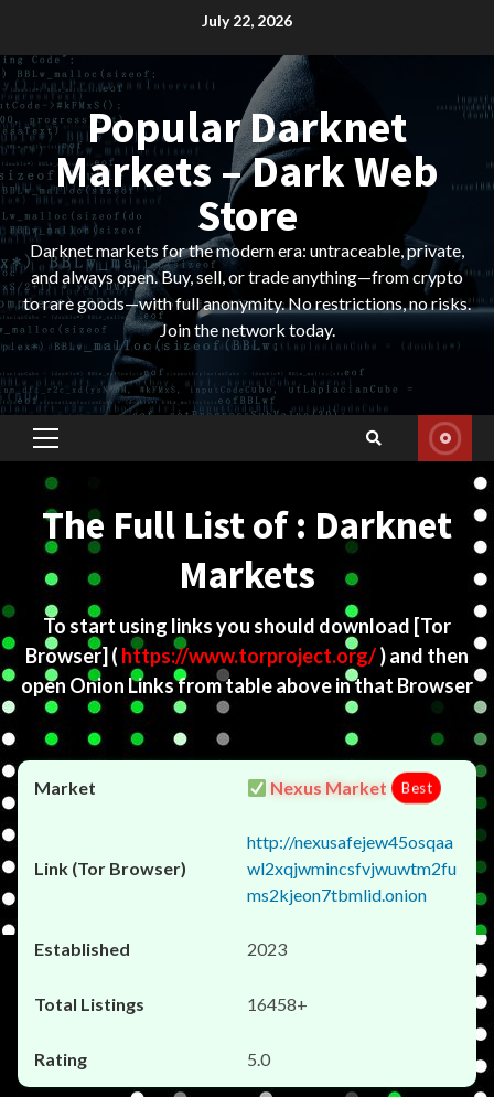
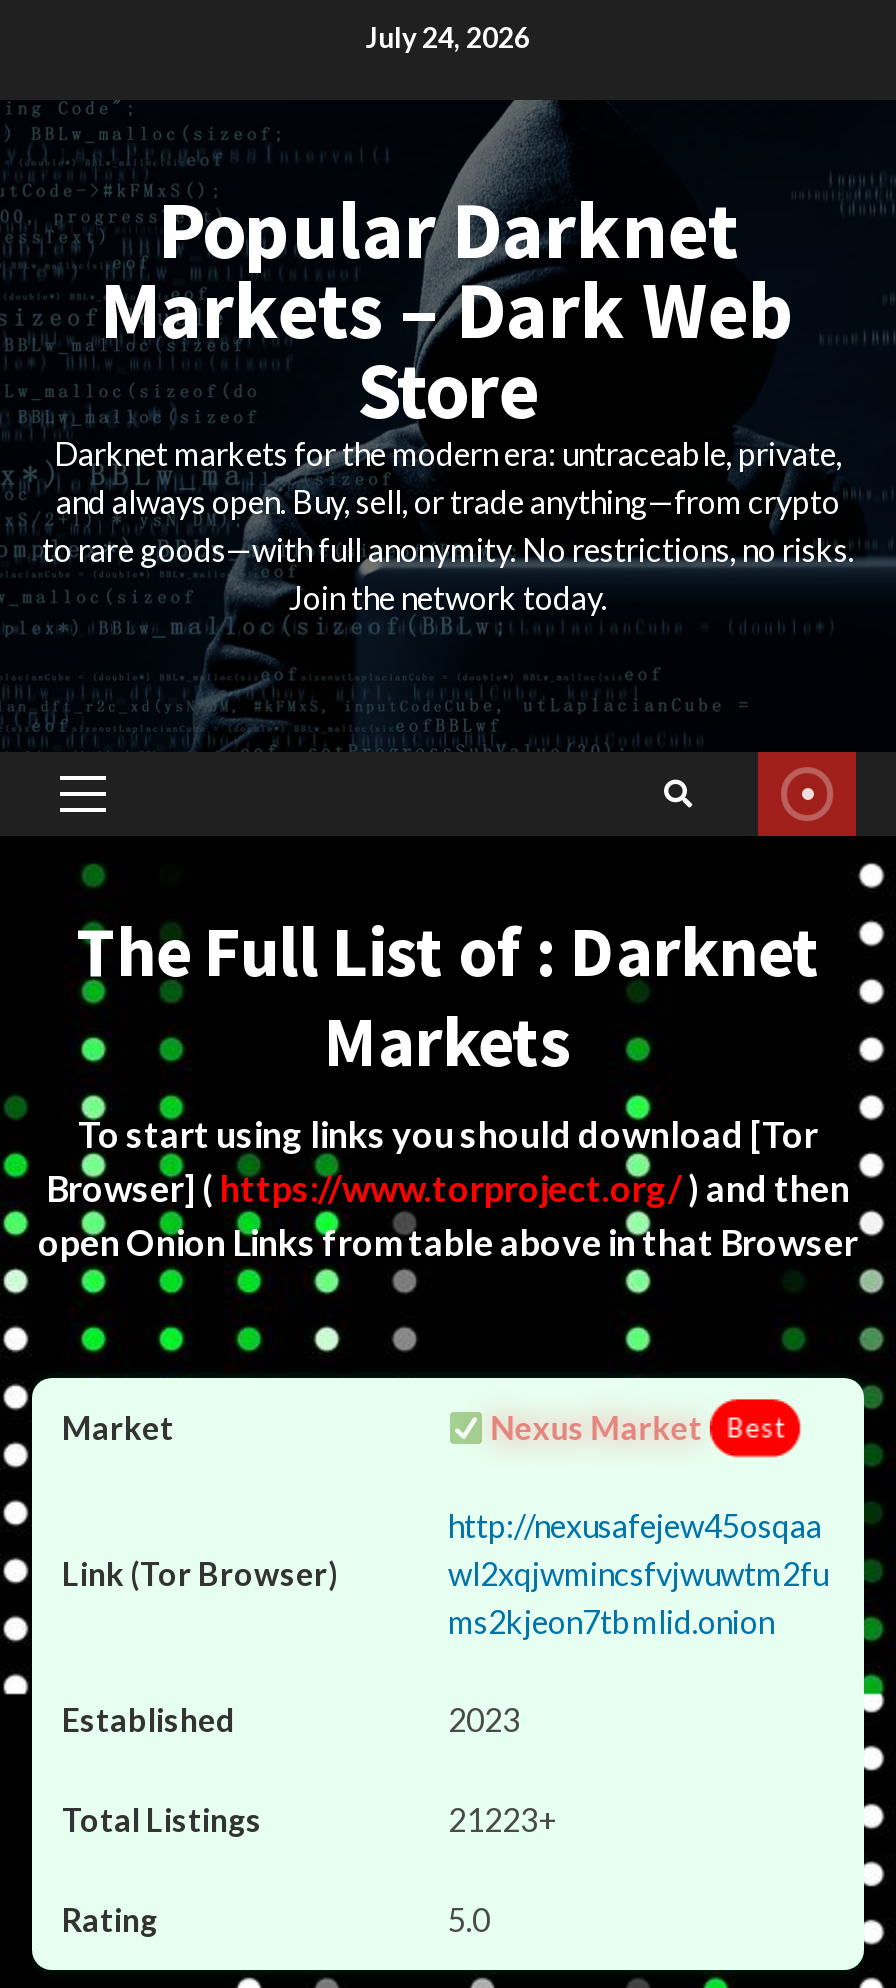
[202,10,292,29] July 22, 2026 -> [366,19,530,53] July 24, 2026
[247,993,308,1014] 16458+ -> [448,1800,558,1838] 21223+

